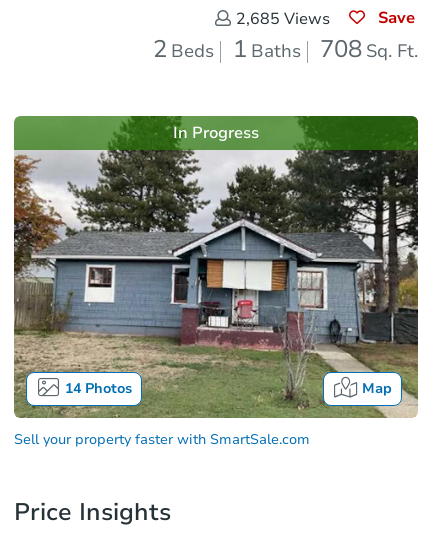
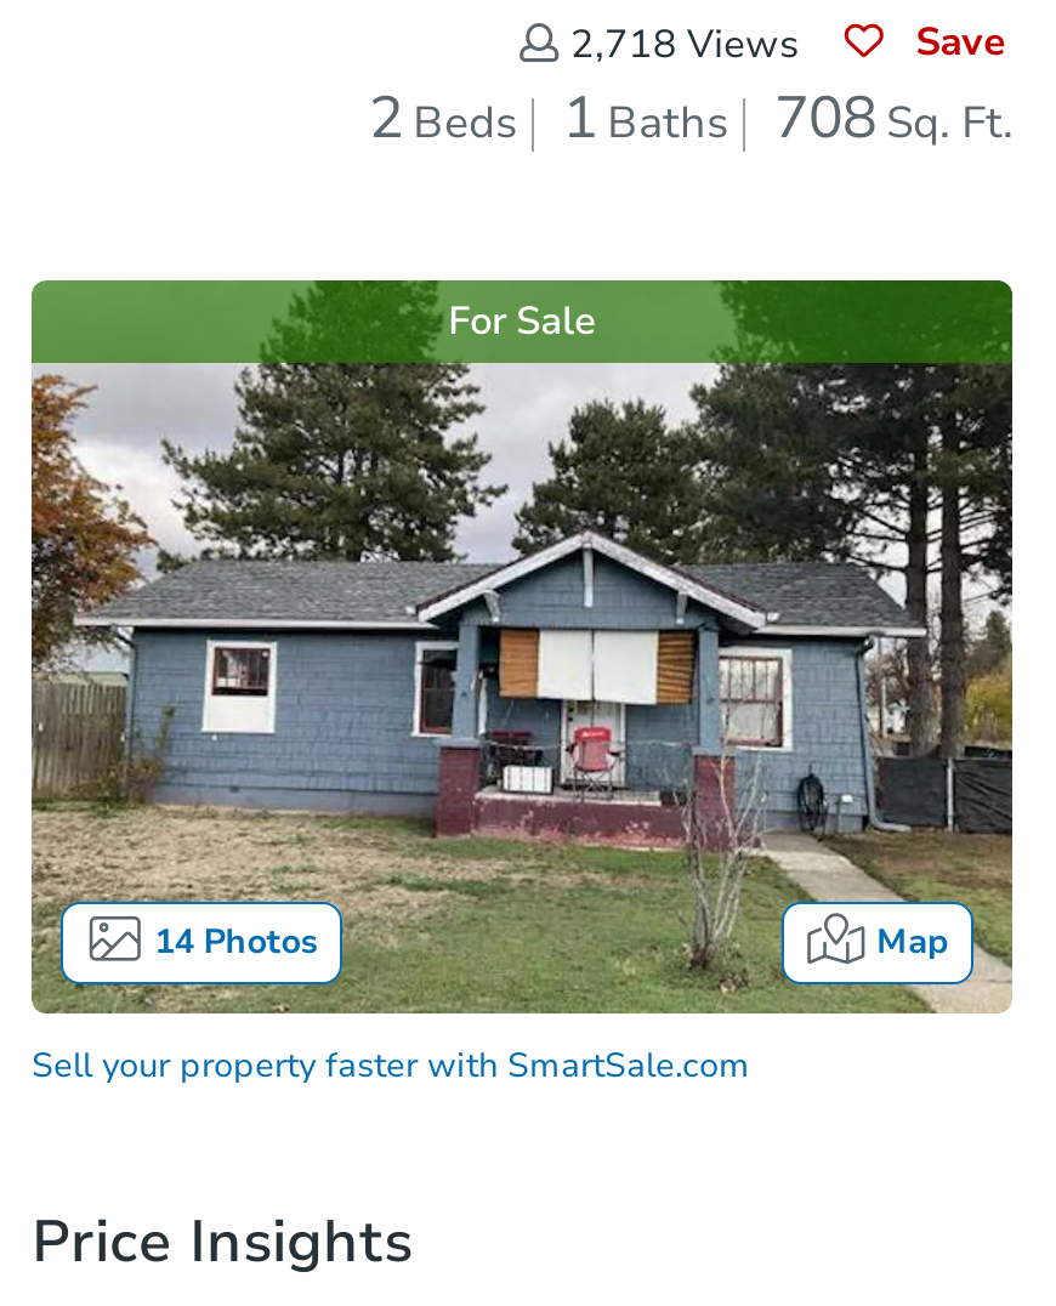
[236,7,330,29] 2,685 Views -> [570,17,799,70] 2,718 Views
[173,122,259,144] In Progress -> [448,295,596,348] For Sale

